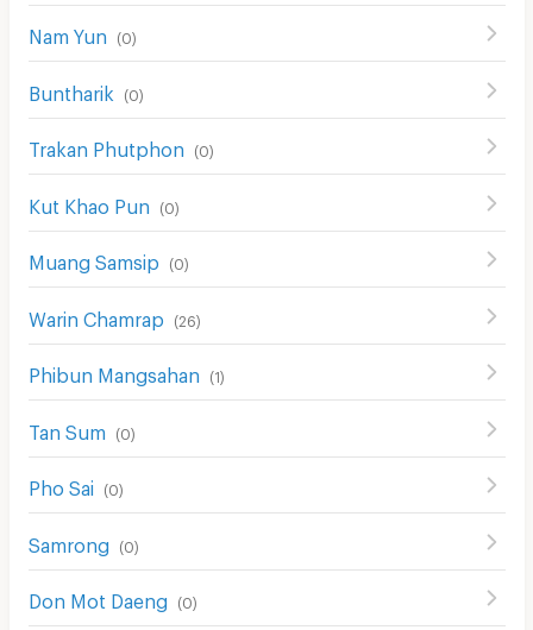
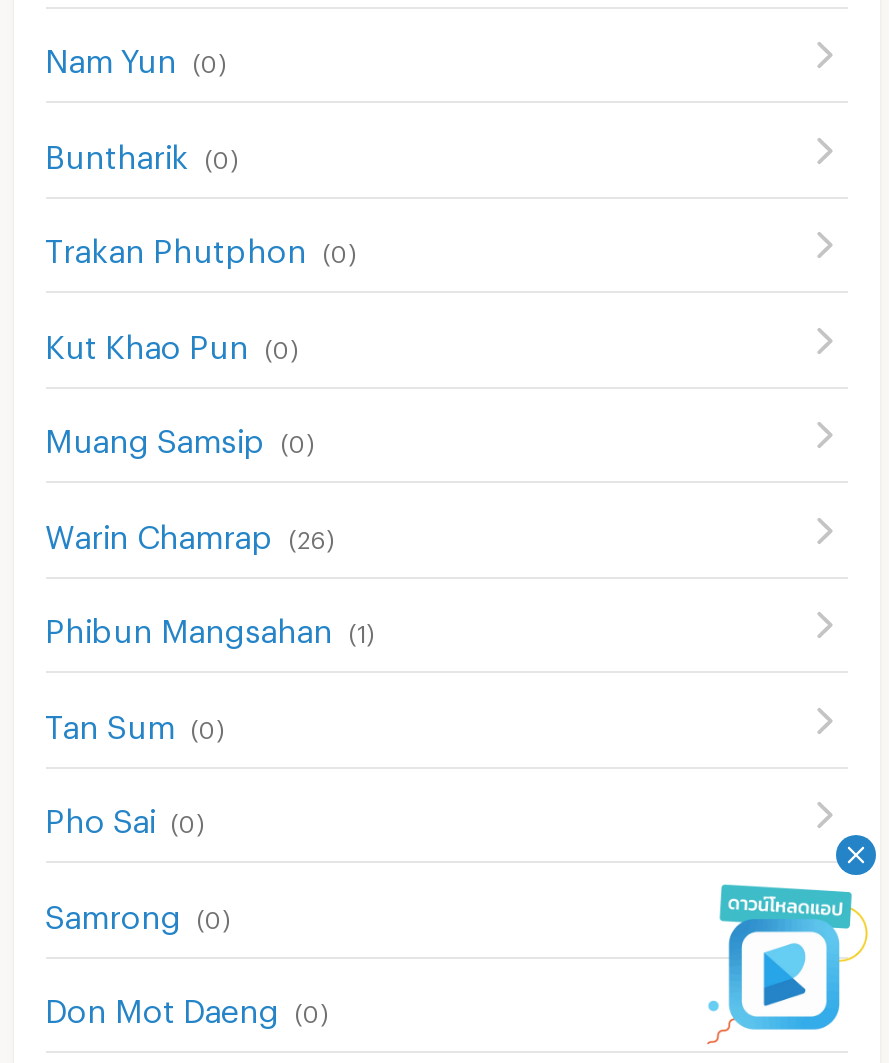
none -> [706,833,878,1047] [image]

